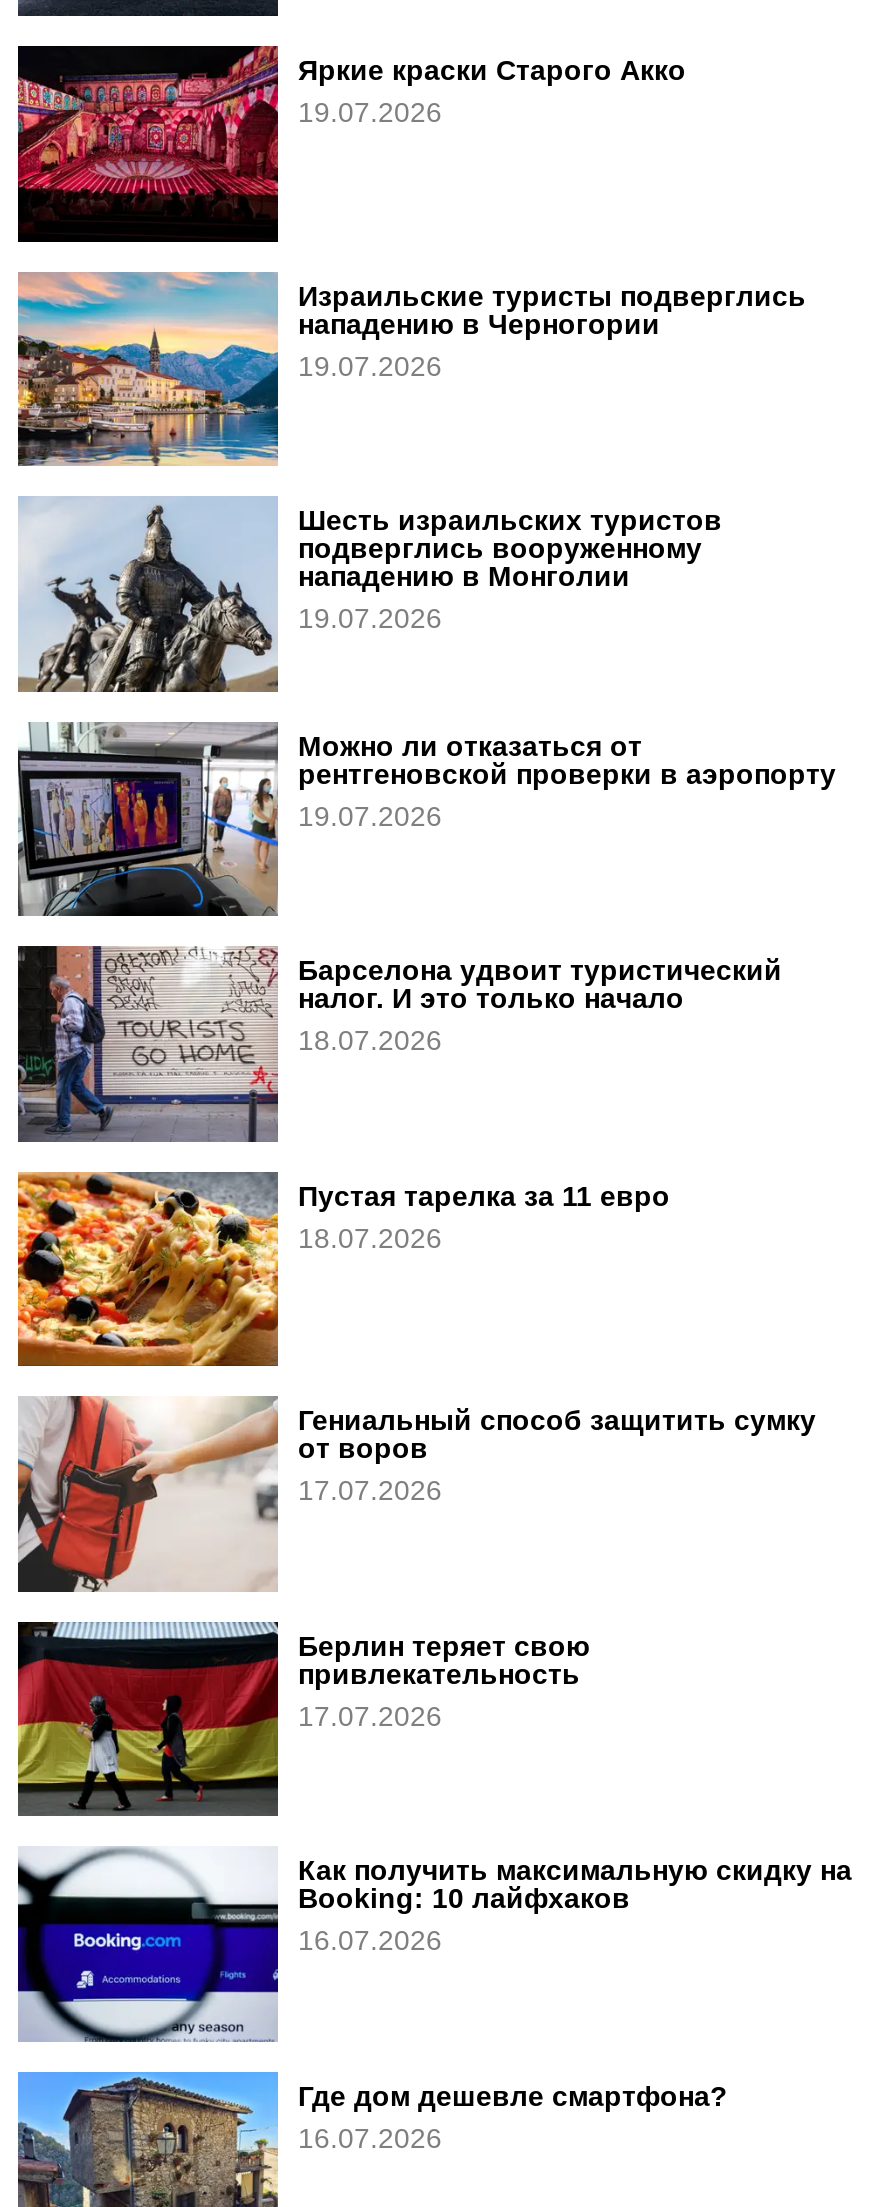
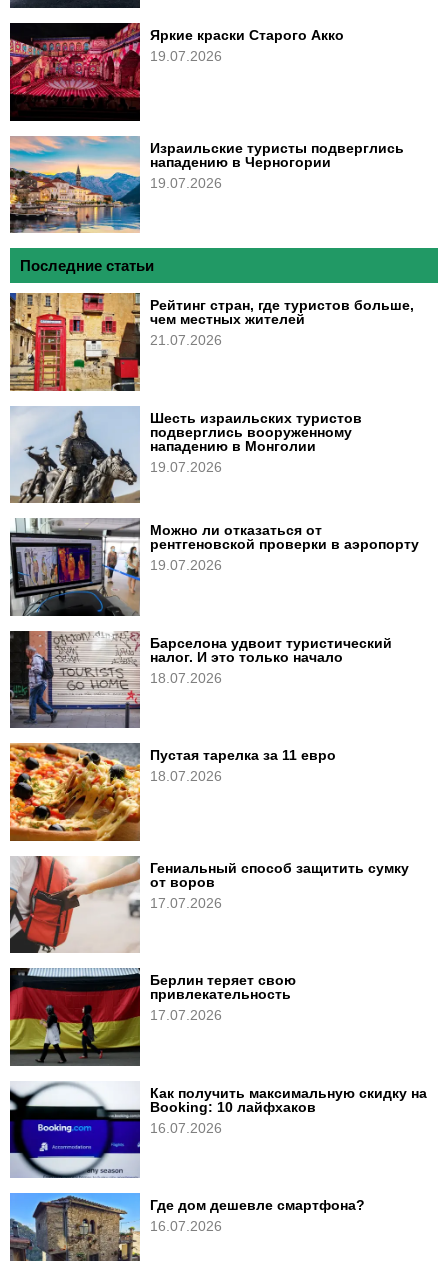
none -> [9,257,414,392] [image] | Последние статьи | Рейтинг стран, где туристов больше, | чем местных жителей | 21.07.2026

